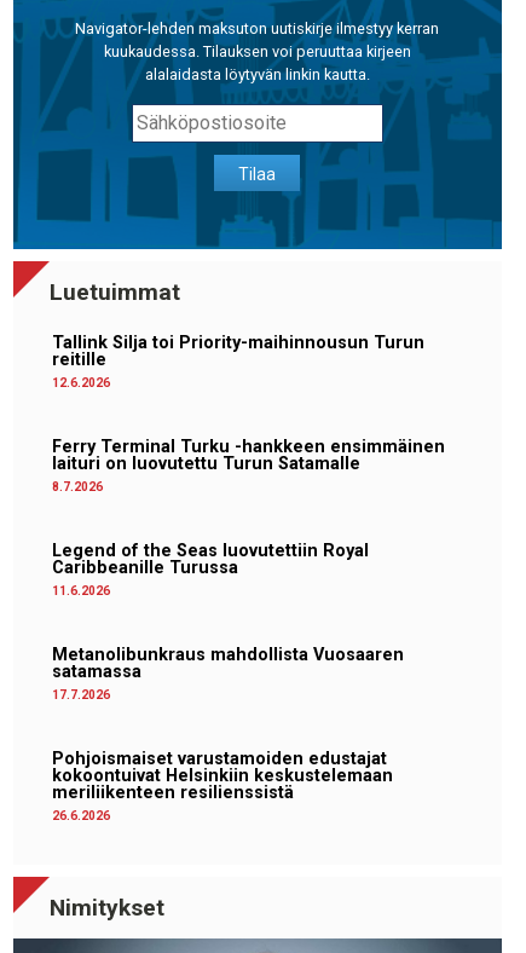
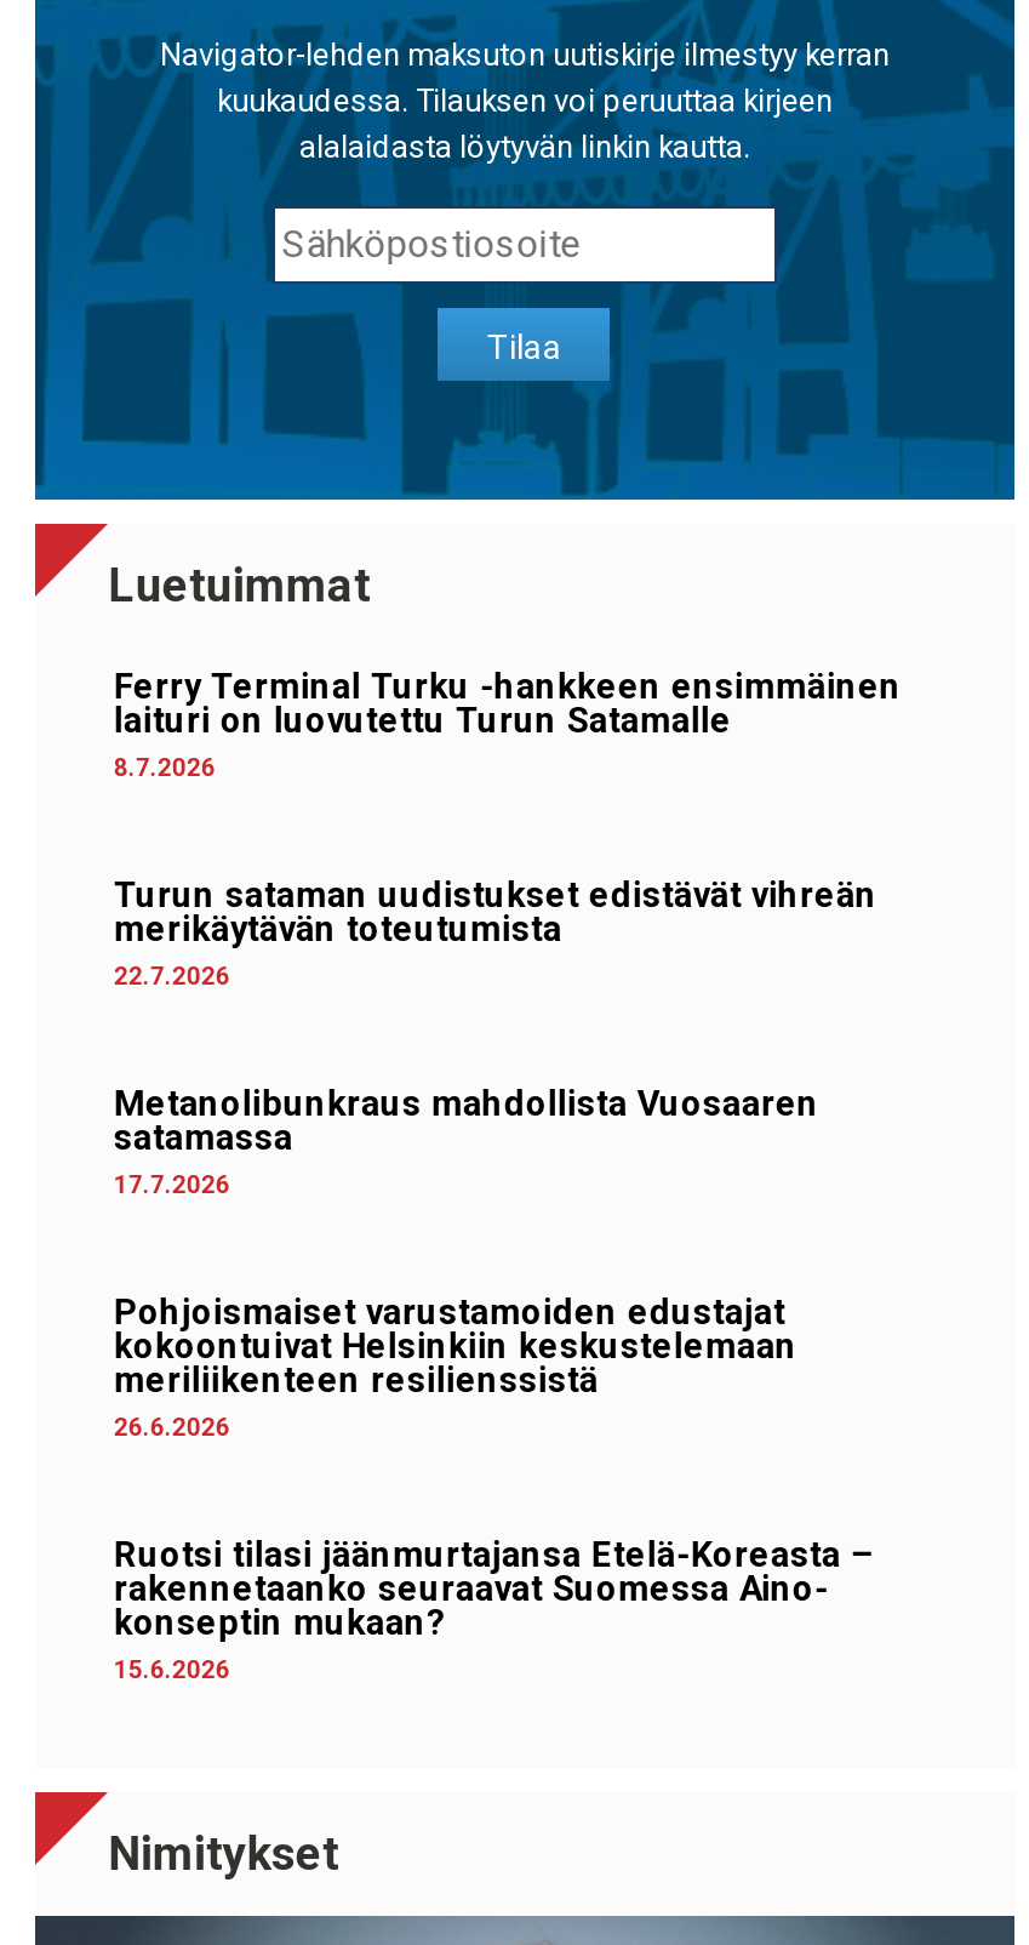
[52,332,425,389] Tallink Silja toi Priority-maihinnousun Turun | reitille | 12.6.2026 -> none
moved [52,436,445,493] -> [114,667,901,781]: Ferry Terminal Turku -hankkeen ensimmäinen | laituri on luovutettu Turun Satamalle | 8.7.2026
[52,540,369,597] Legend of the Seas luovutettiin Royal | Caribbeanille Turussa | 11.6.2026 -> [114,875,877,989] Turun sataman uudistukset edistävät vihreän | merikäytävän toteutumista | 22.7.2026
moved [52,644,404,822] -> [114,1084,819,1440]: Metanolibunkraus mahdollista Vuosaaren | satamassa | 17.7.2026 | Pohjoismaiset varustamoiden edustajat | kokoontuivat Helsinkiin keskustelemaan | meriliikenteen resilienssistä | 26.6.2026
none -> [114,1535,872,1683] Ruotsi tilasi jäänmurtajansa Etelä-Koreasta – | rakennetaanko seuraavat Suomessa Aino- | konseptin mukaan? | 15.6.2026

